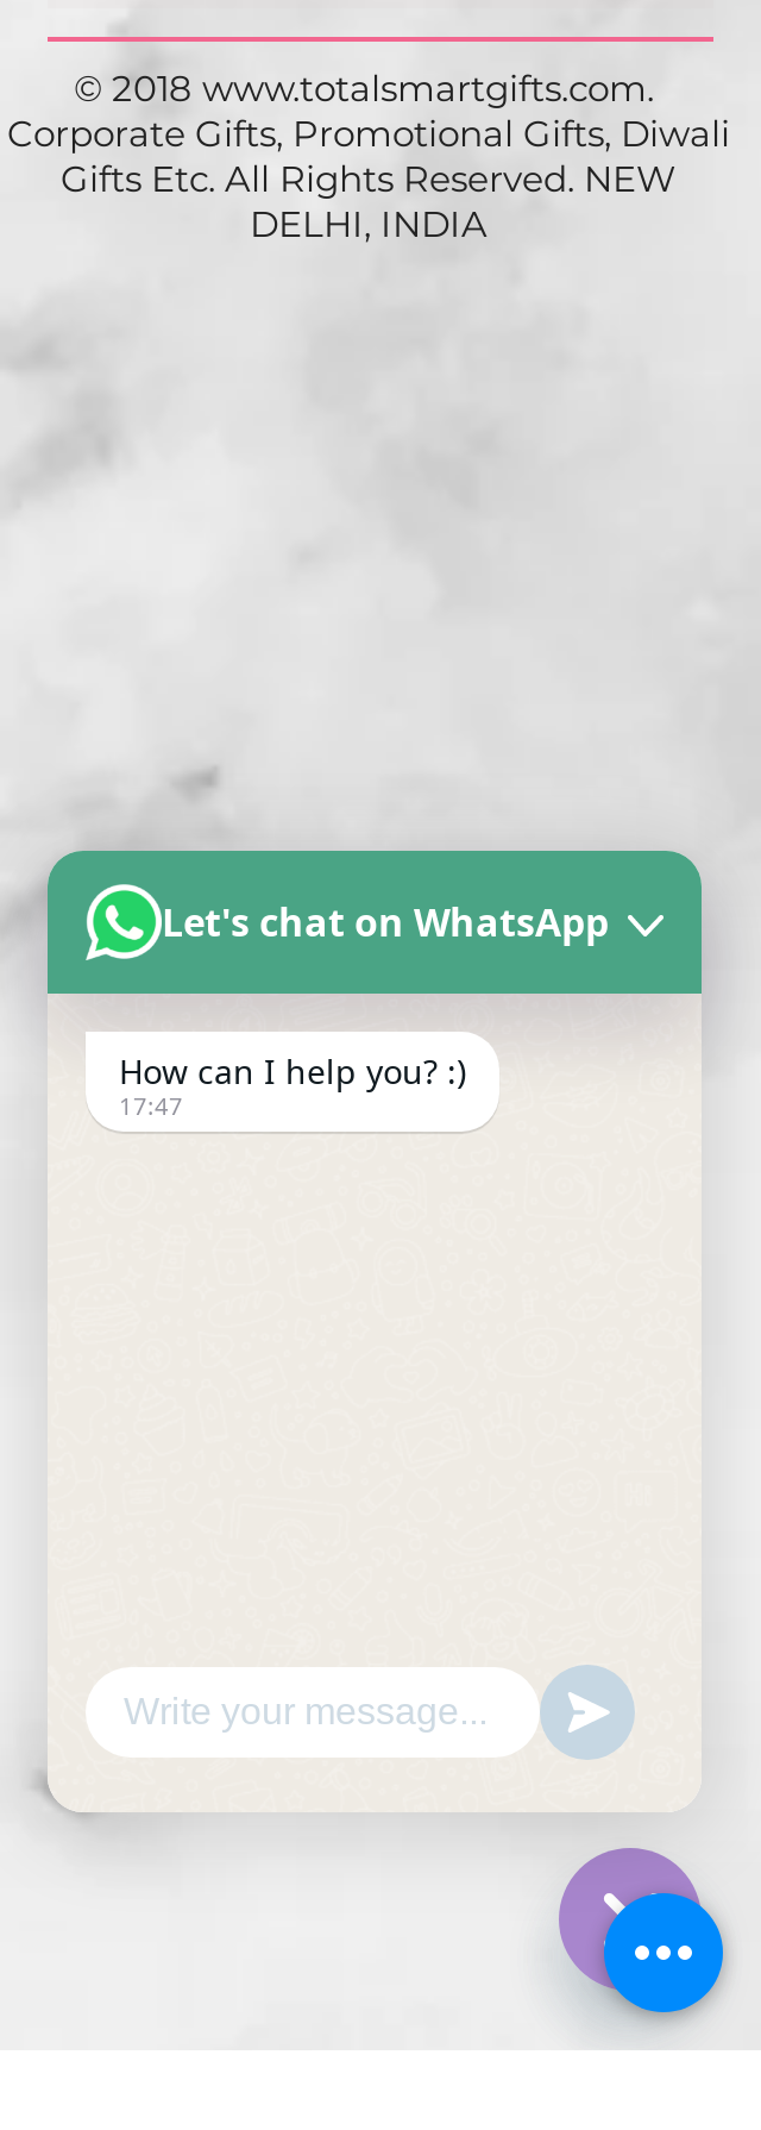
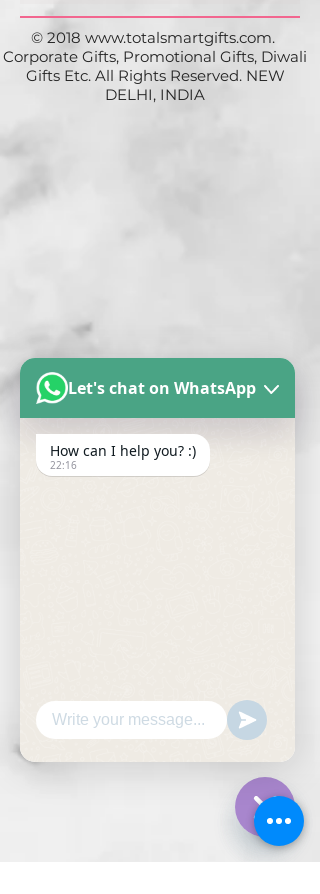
[119,1089,183,1122] 17:47 -> [50,458,77,472] 22:16

